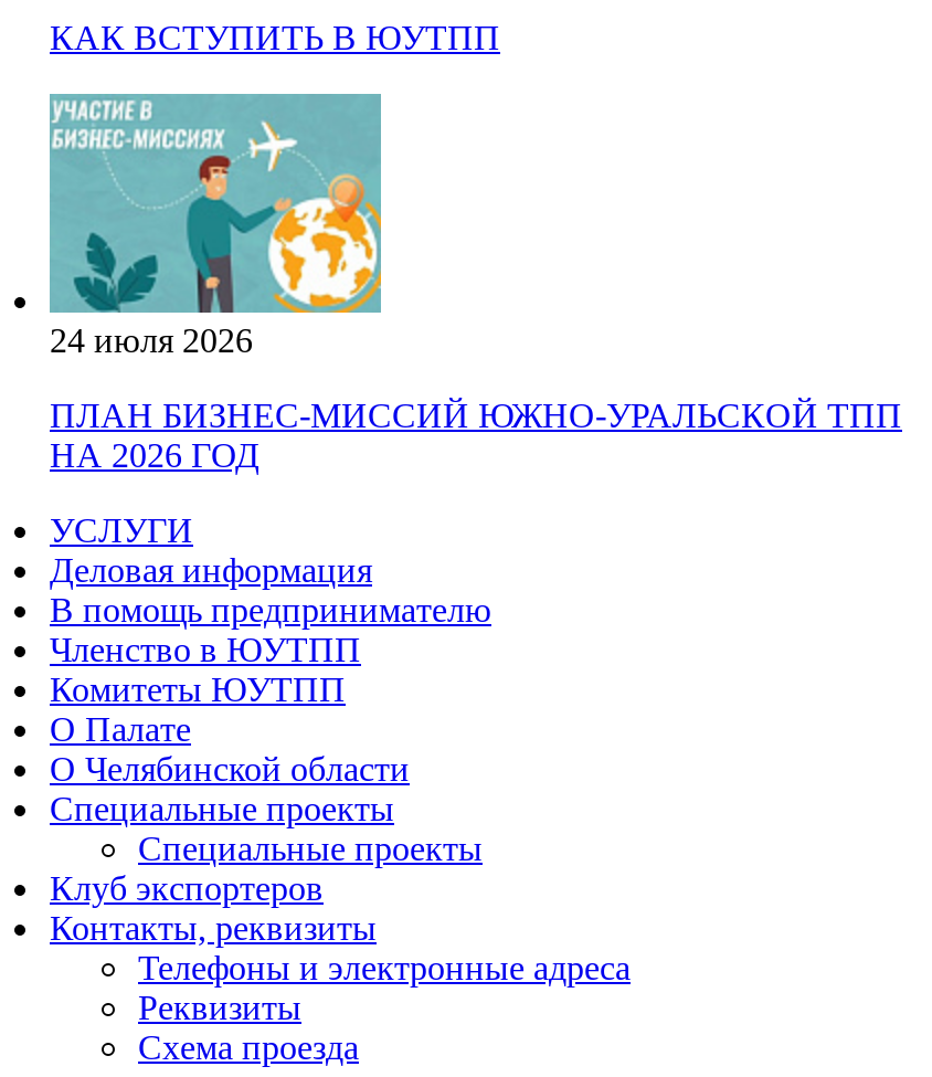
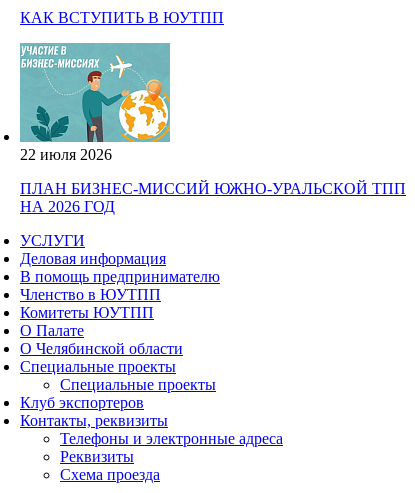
[50,321,253,359] 24 июля 2026 -> [20,146,112,163] 22 июля 2026

